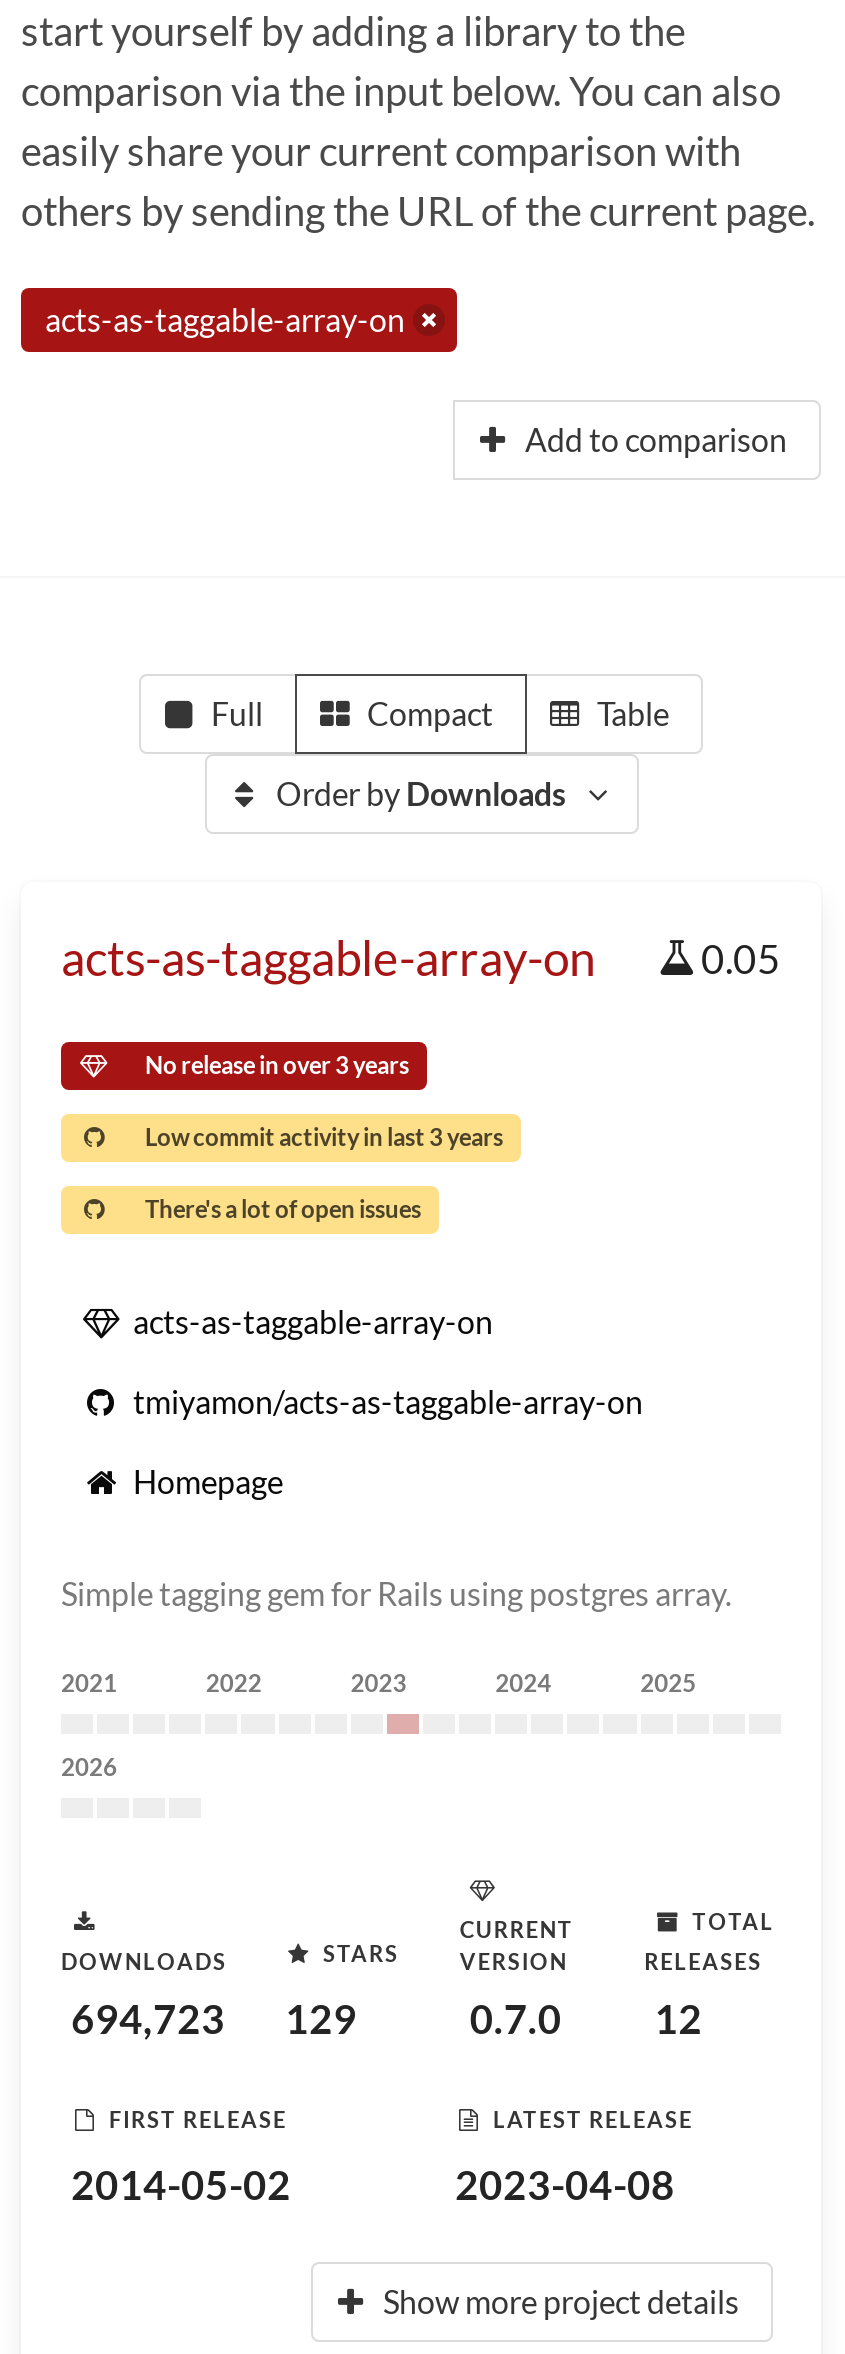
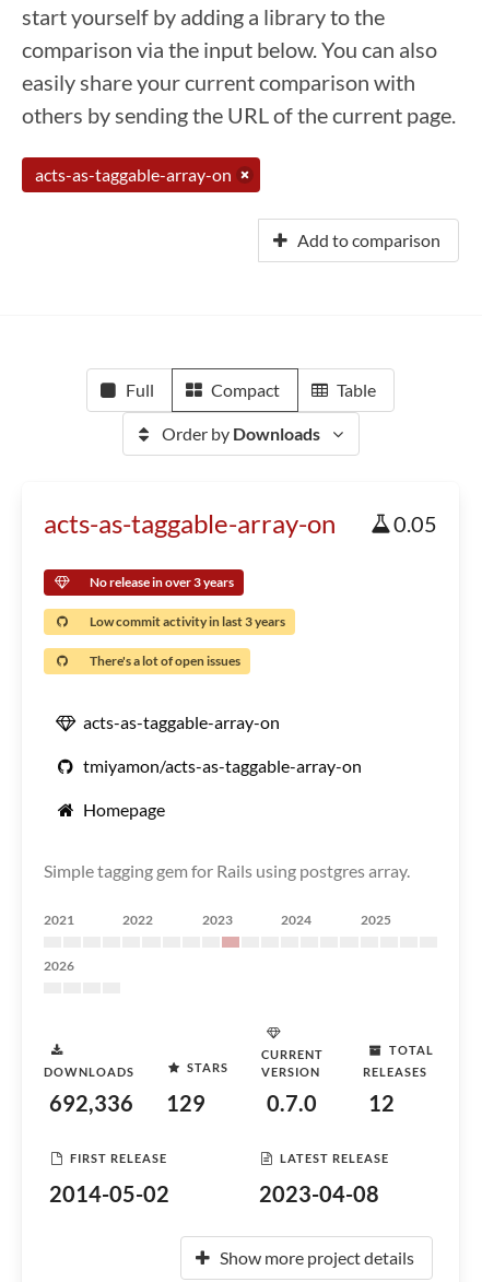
[71,1994,357,2042] 694,723 129 -> [49,1090,205,1116] 692,336 129

